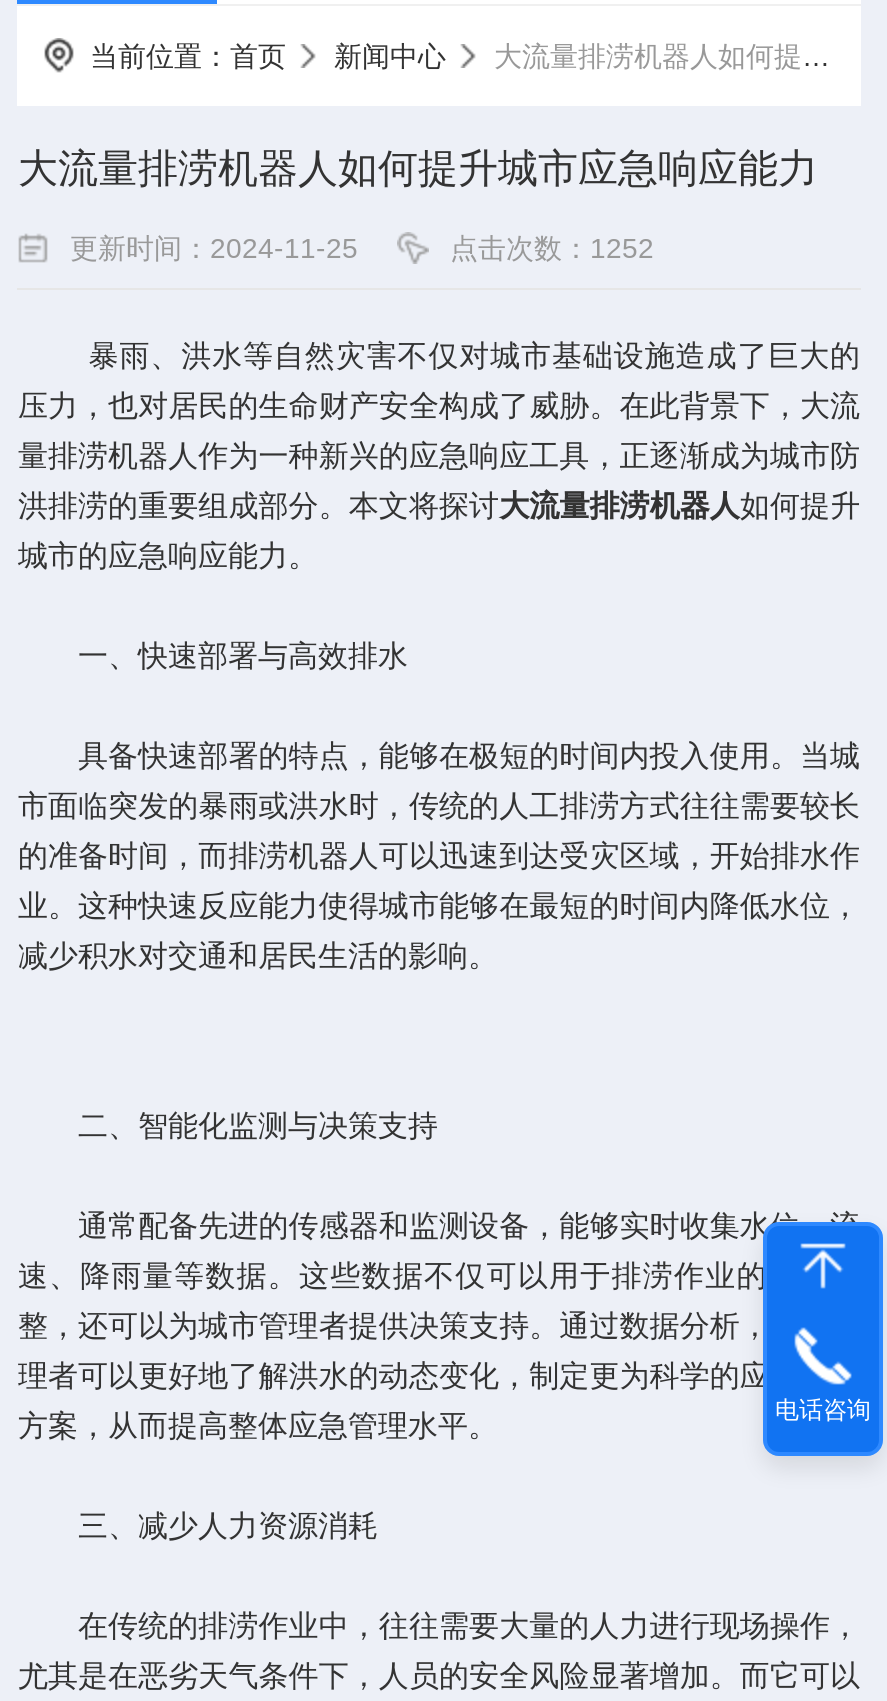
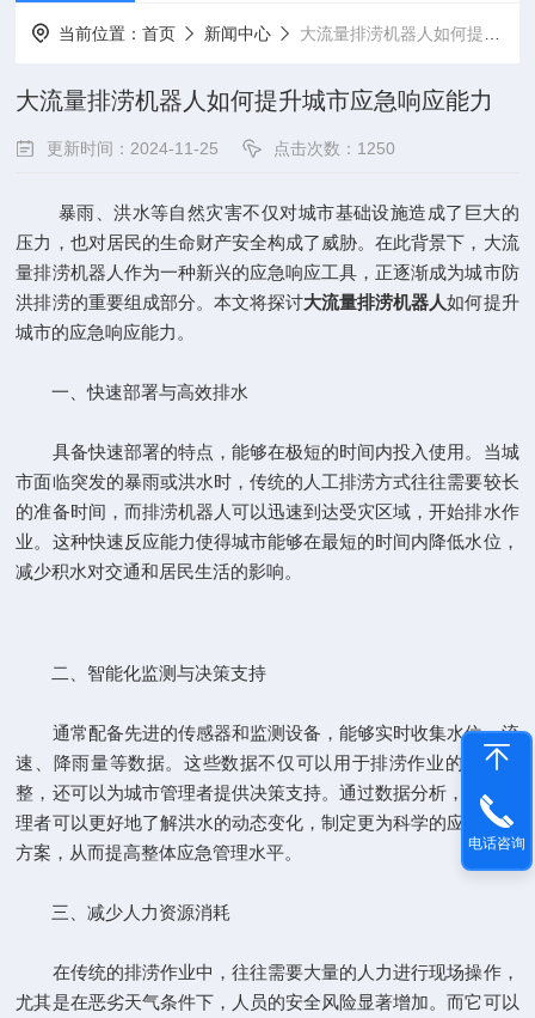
[450,232,654,264] 点击次数：1252 -> [274,139,396,158] 点击次数：1250

